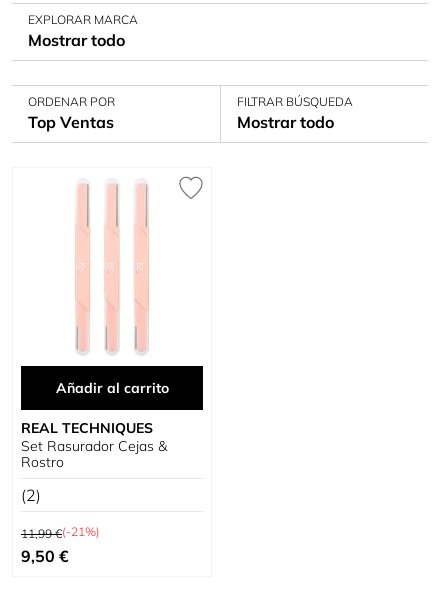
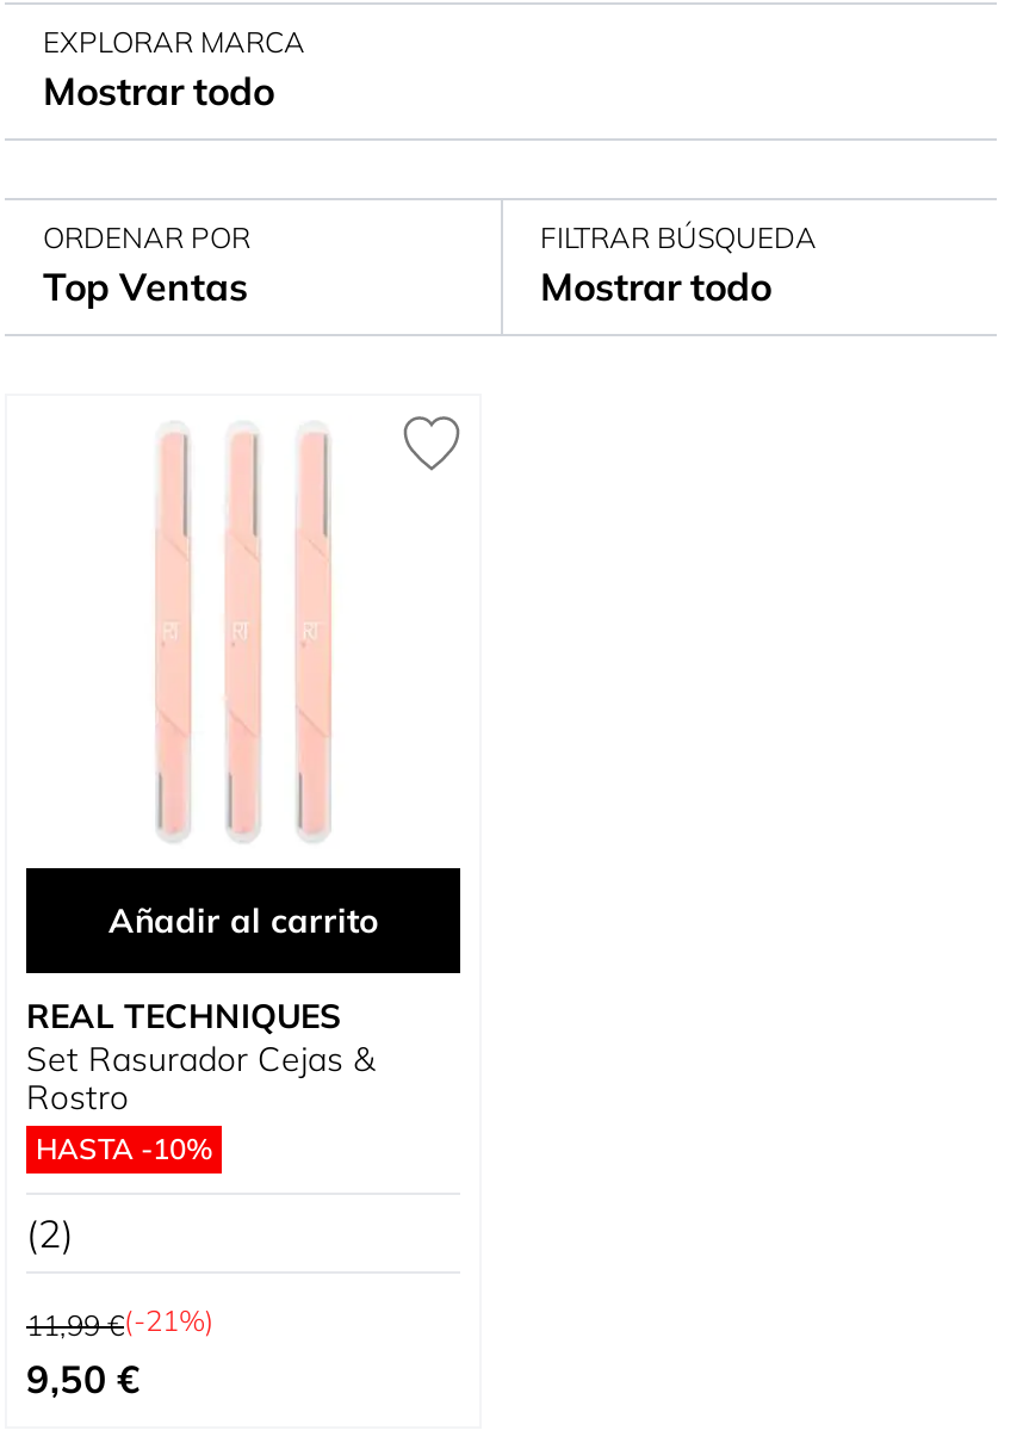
none -> [36,1131,212,1166] HASTA -10%

